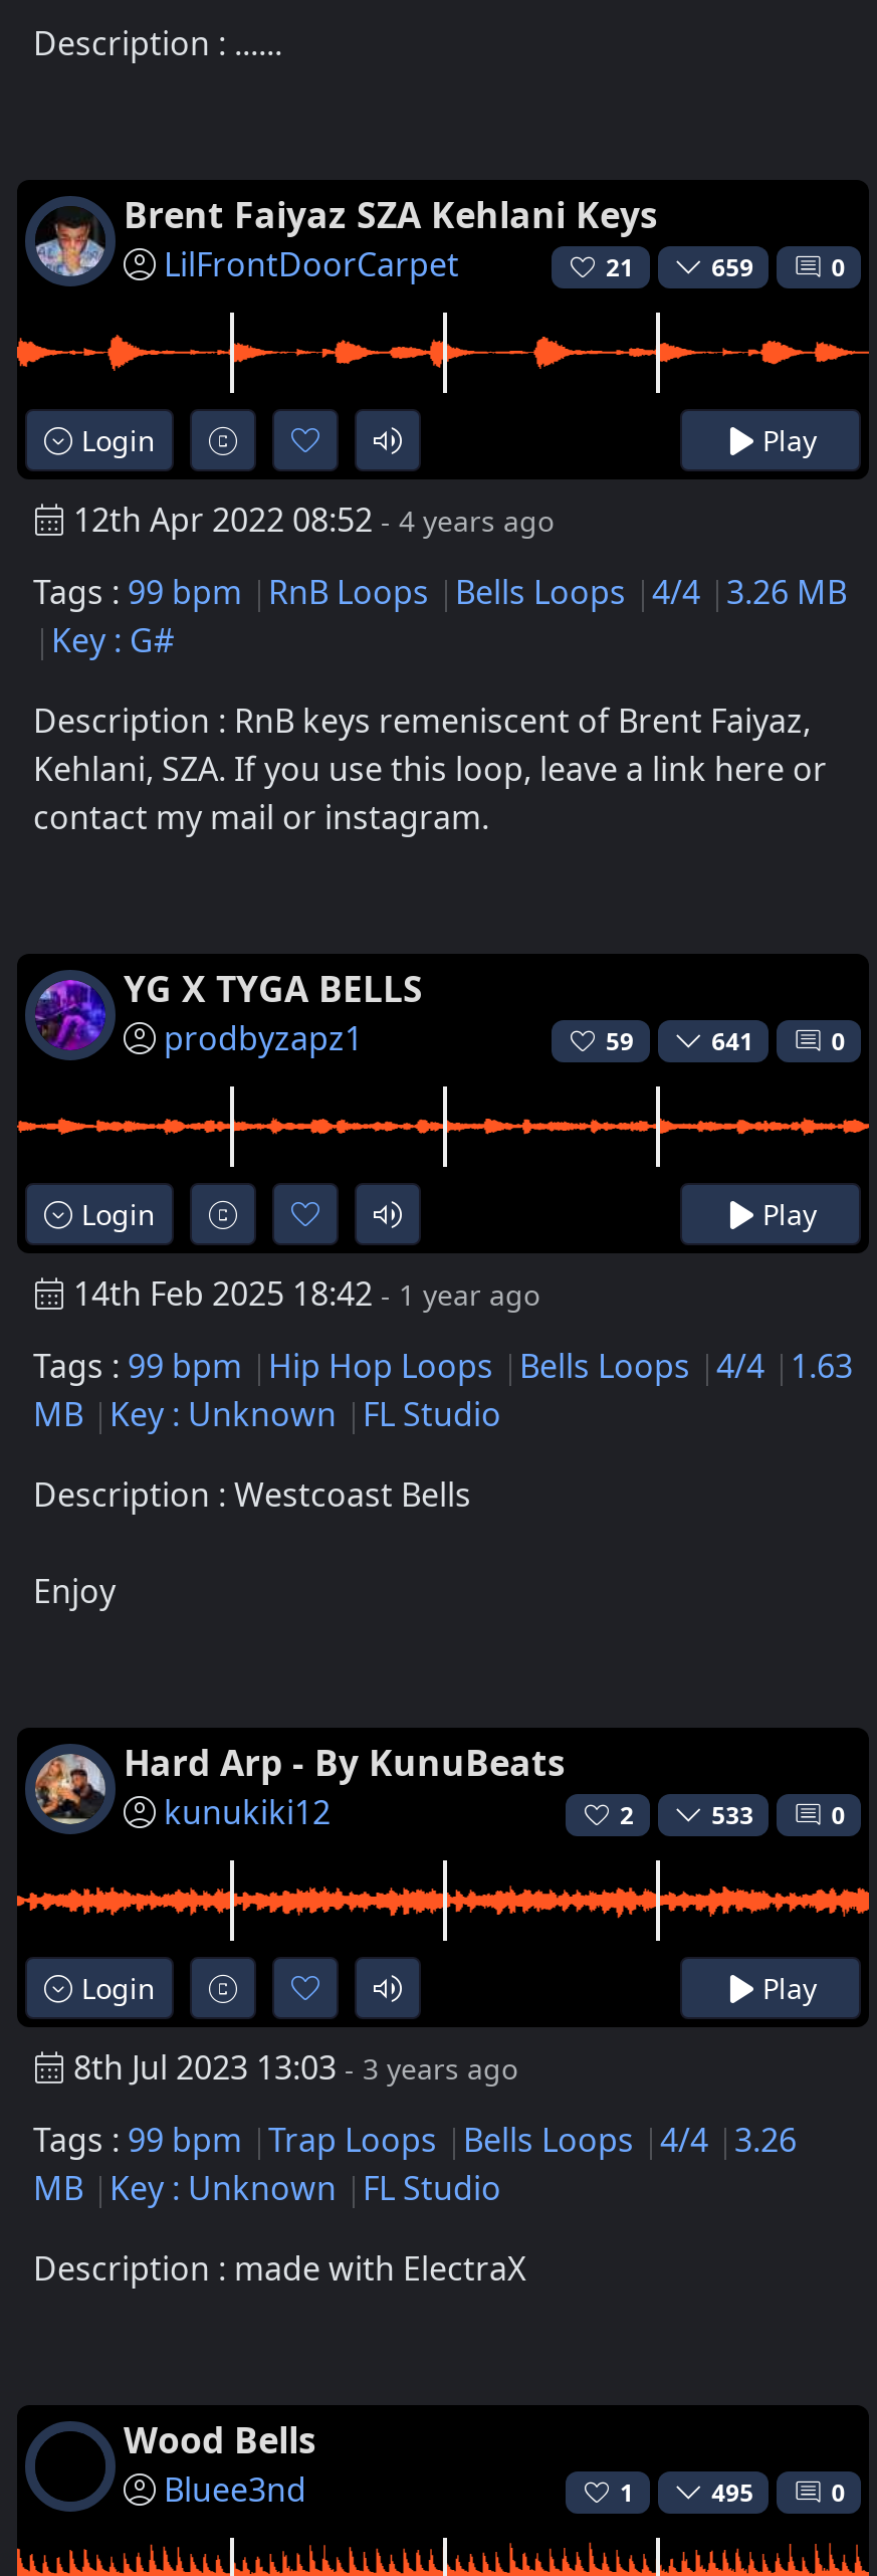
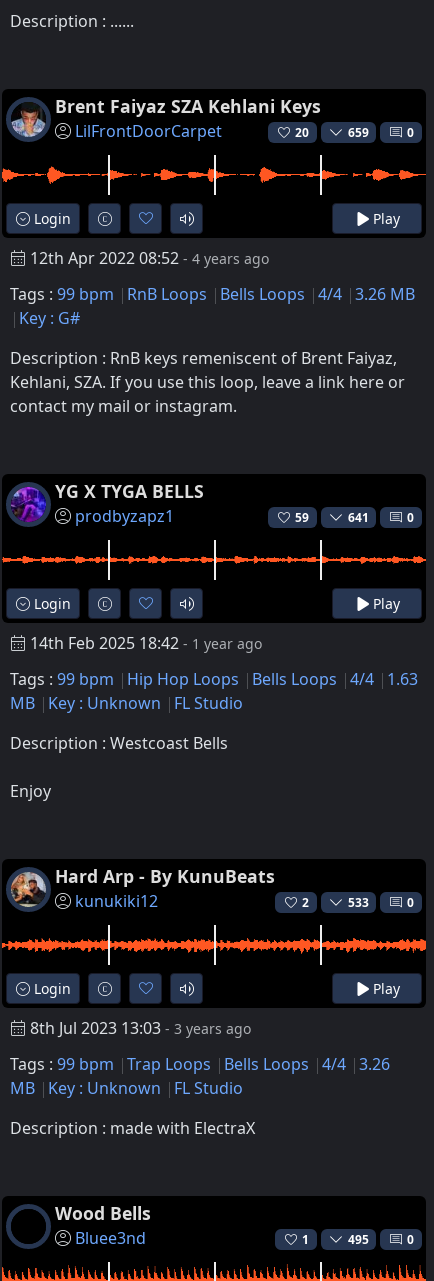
[606,250,634,284] 21 -> [295,124,309,141] 20

